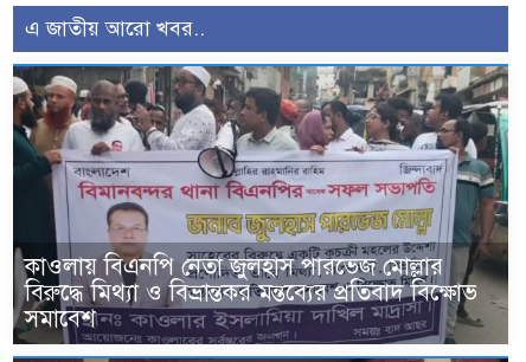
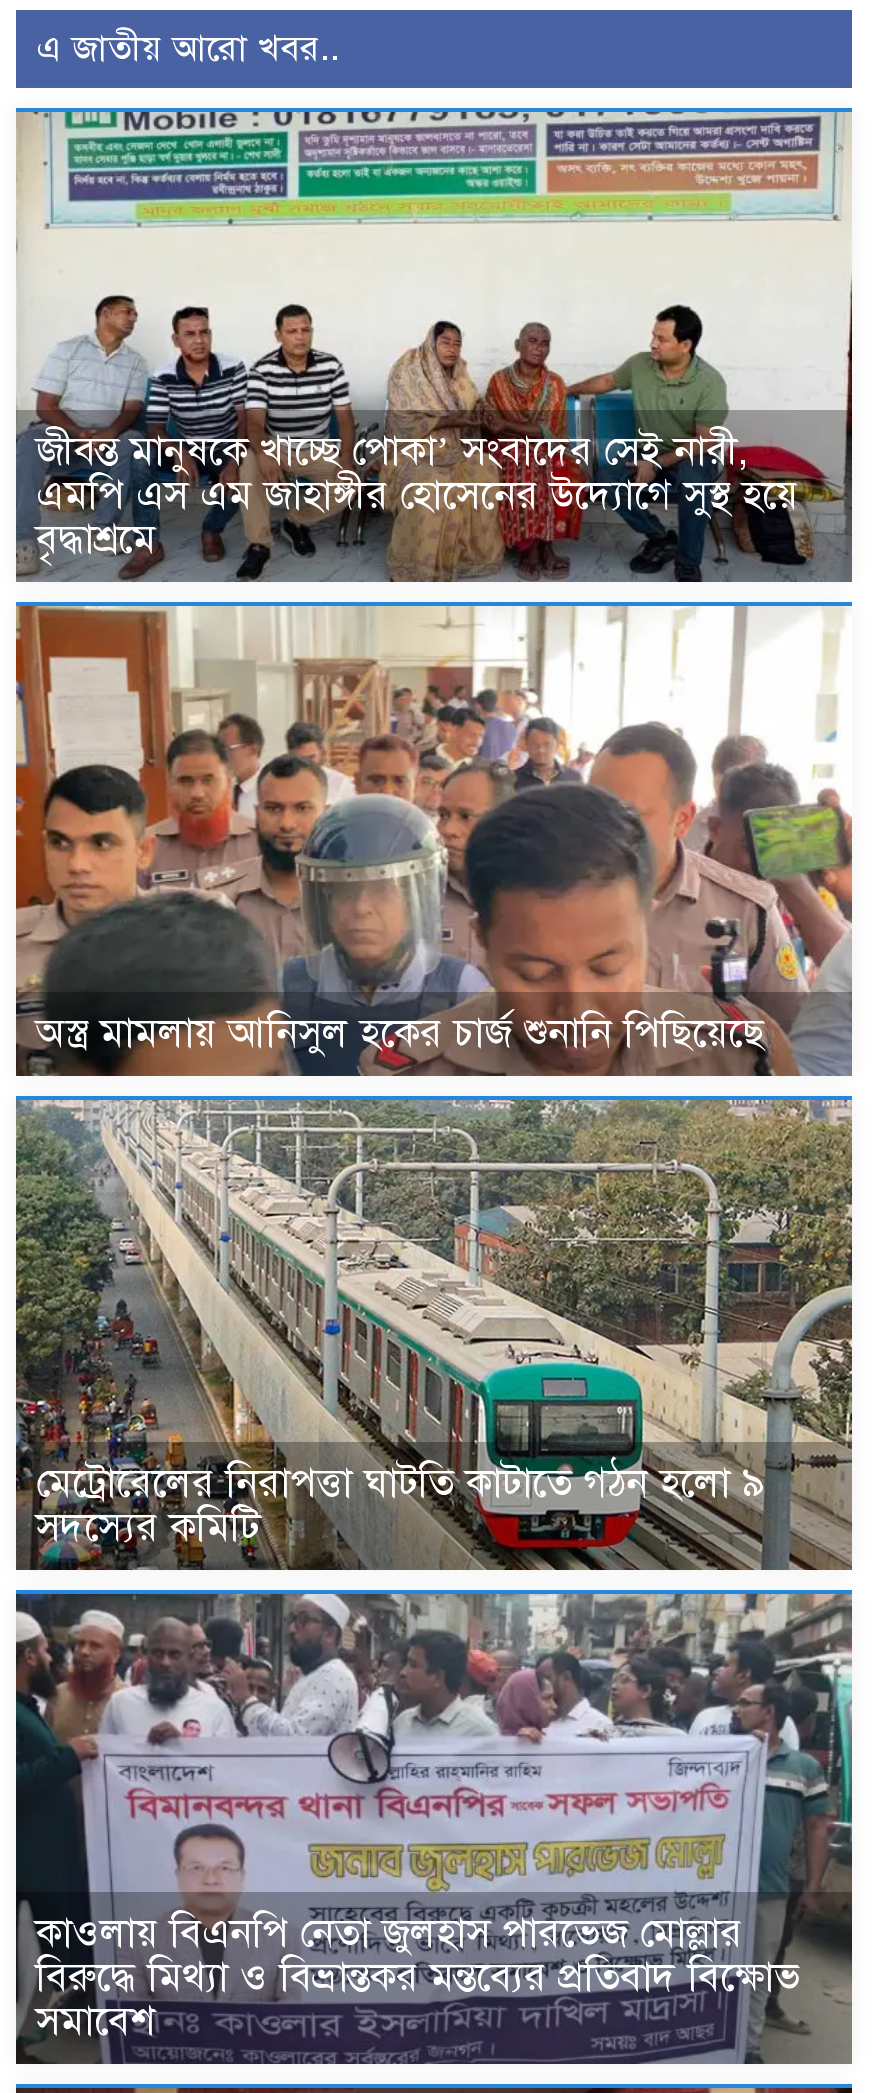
none -> [14,604,854,1078] [image] | অস্ত্র মামলায় আনিসুল হকের চার্জ শুনানি পিছিয়েছে
none -> [14,1092,854,1570] [image] | মেট্রোরেলের নিরাপত্তা ঘাটতি কাটাতে গঠন হলো ৯ | সদস্যের কমিটি
none -> [16,110,852,582] [image] | জীবন্ত মানুষকে খাচ্ছে পোকা’ সংবাদের সেই নারী, | এমপি এস এম জাহাঙ্গীর হোসেনের উদ্যোগে সুস্থ হয়ে | বৃদ্ধাশ্রমে

